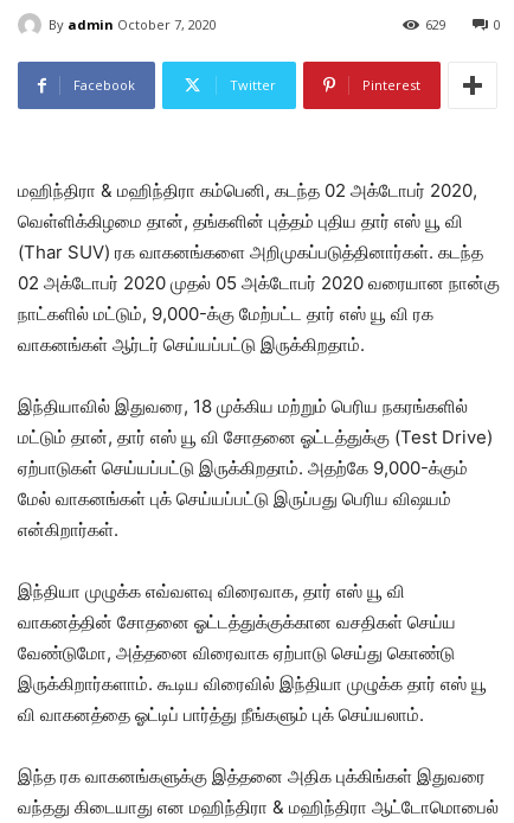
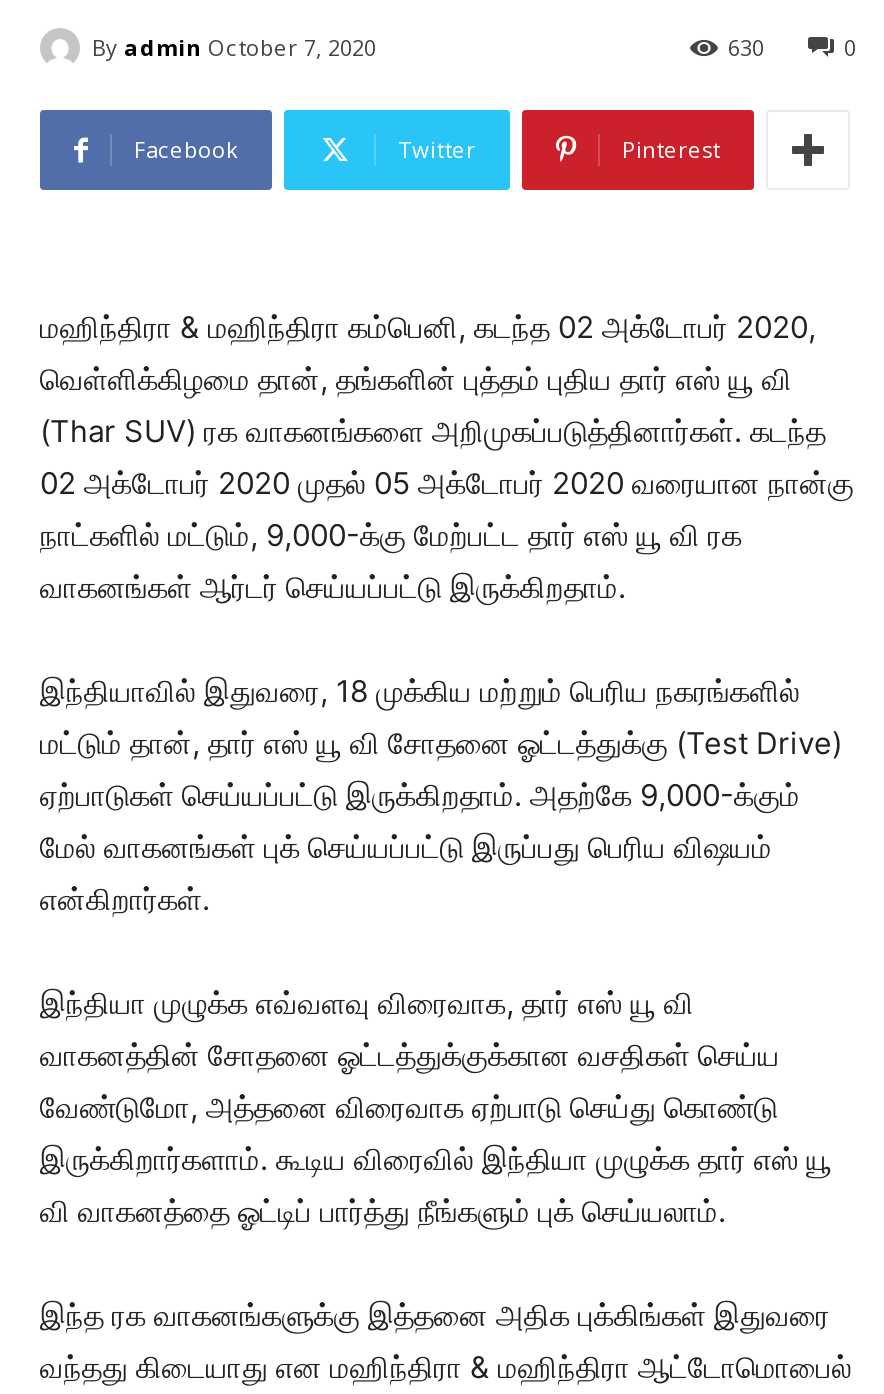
[425,16,446,33] 629 -> [728,32,764,62] 630

